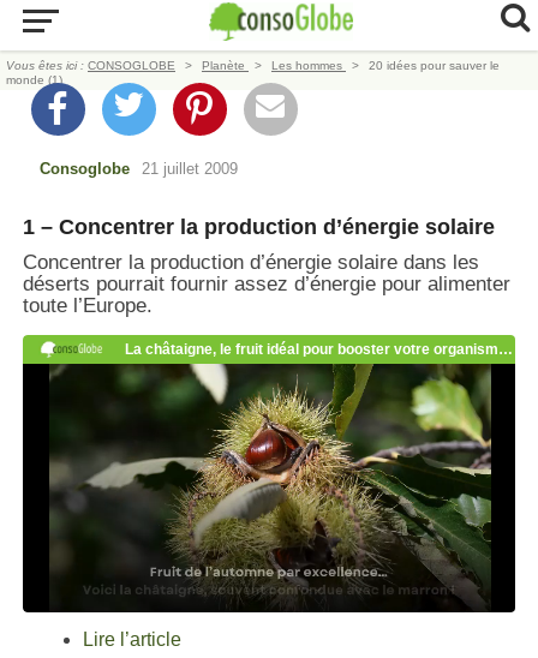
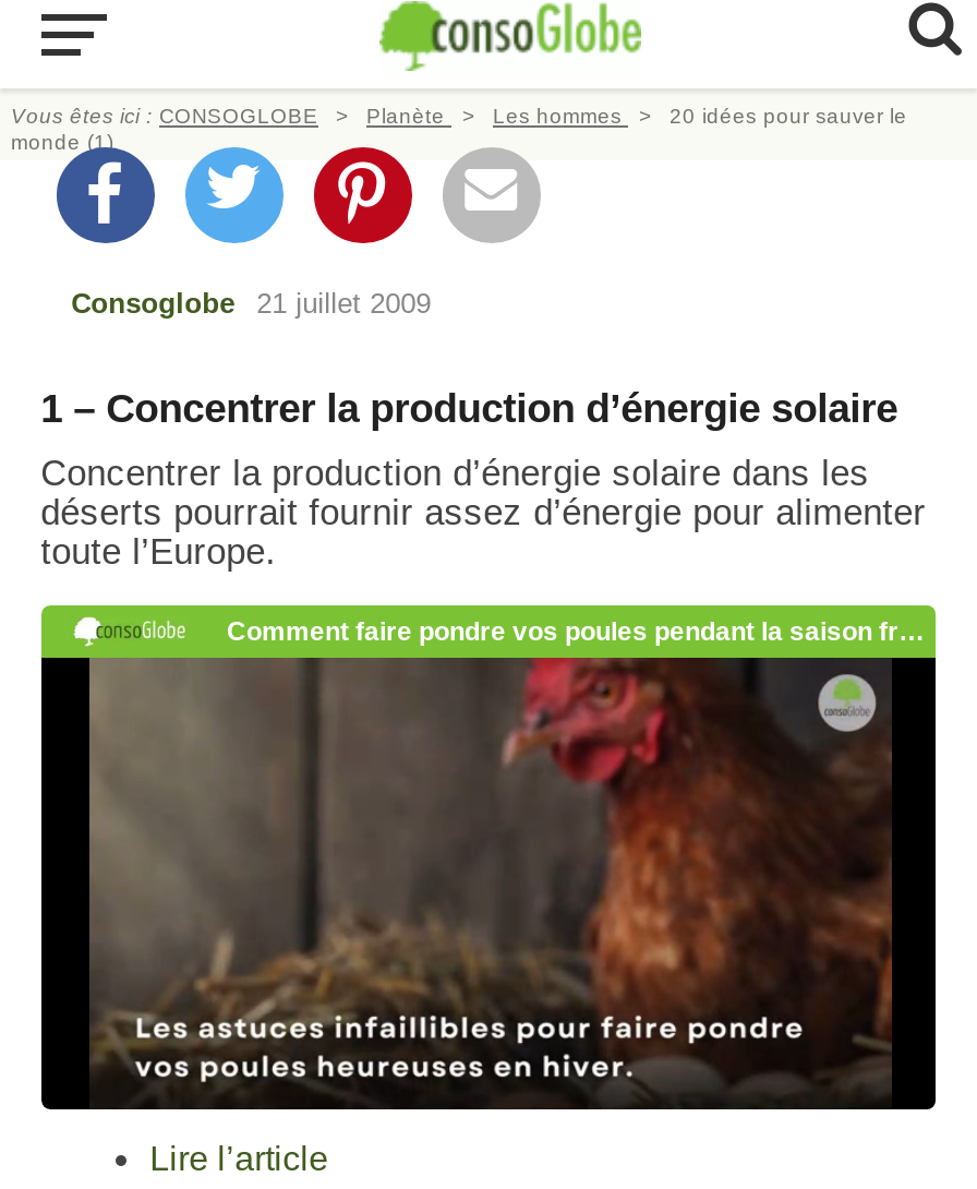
[49,340,498,608] [image] -> [87,618,903,1103] [image]

